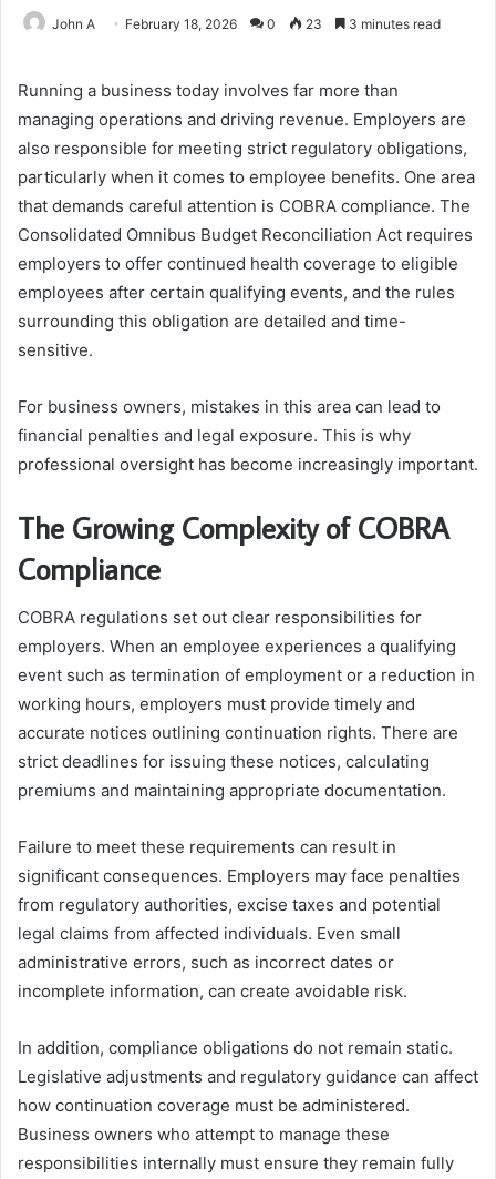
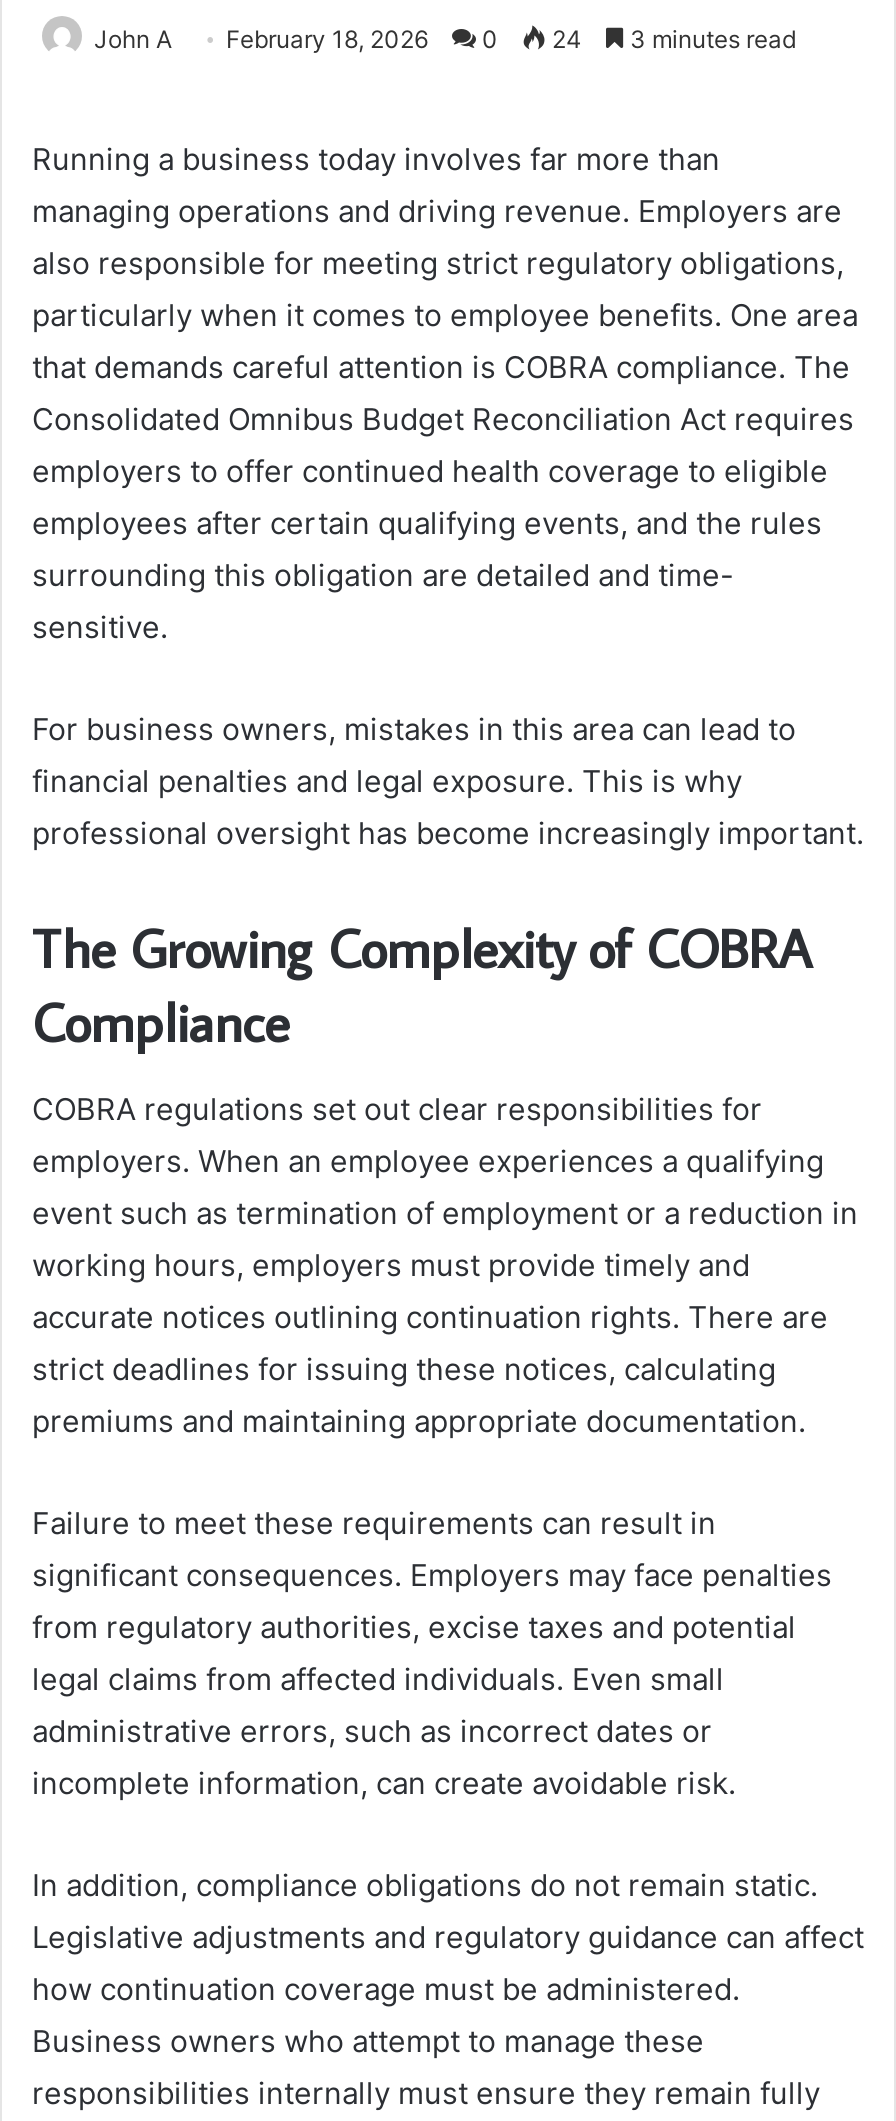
[52,15,441,32] John A February 18, 2026 0 23 3 minutes read -> [94,23,796,53] John A February 18, 2026 0 24 3 minutes read

